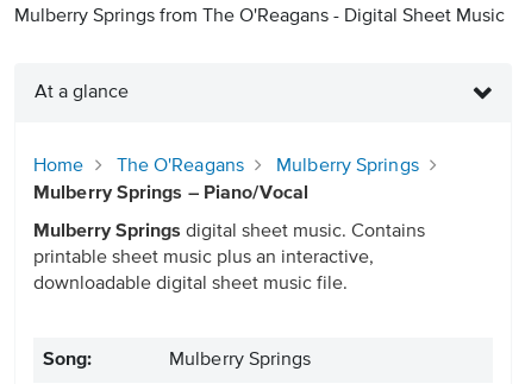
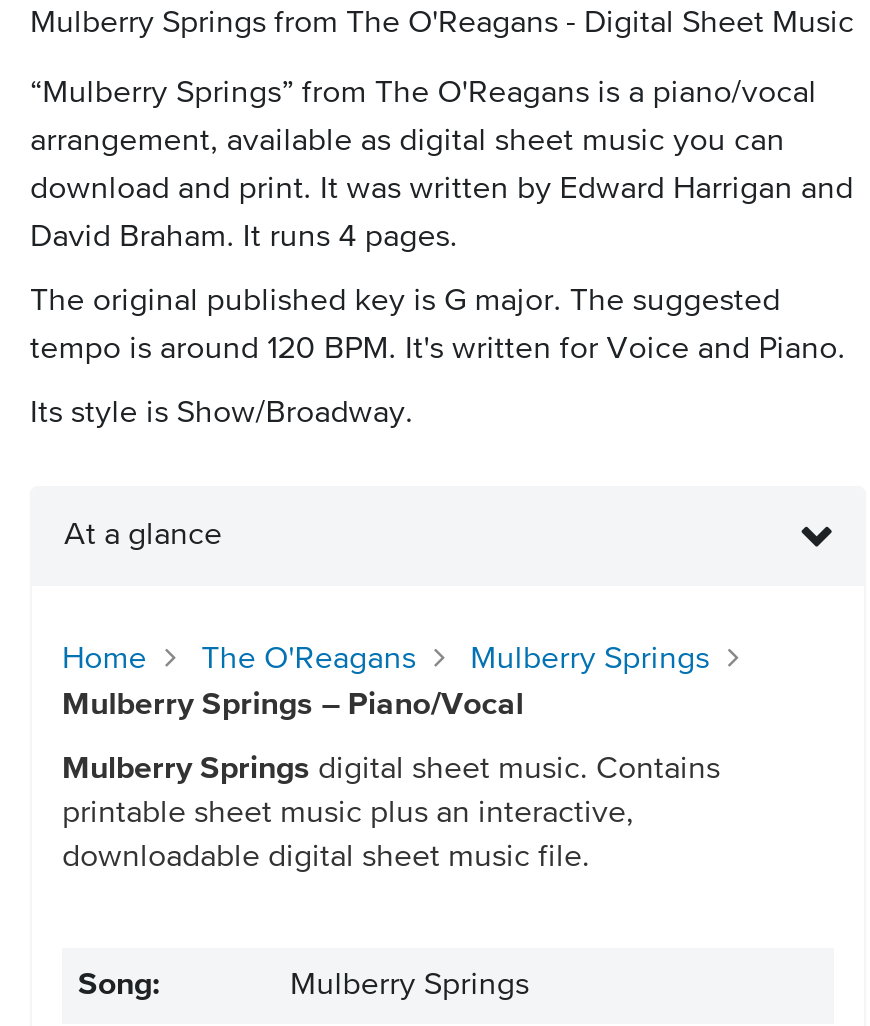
none -> [30,79,853,431] “Mulberry Springs” from The O'Reagans is a piano/vocal | arrangement, available as digital sheet music you can | download and print. It was written by Edward Harrigan and | David Braham. It runs 4 pages. | The original published key is G major. The suggested | tempo is around 120 BPM. It's written for Voice and Piano. | Its style is Show/Broadway.

